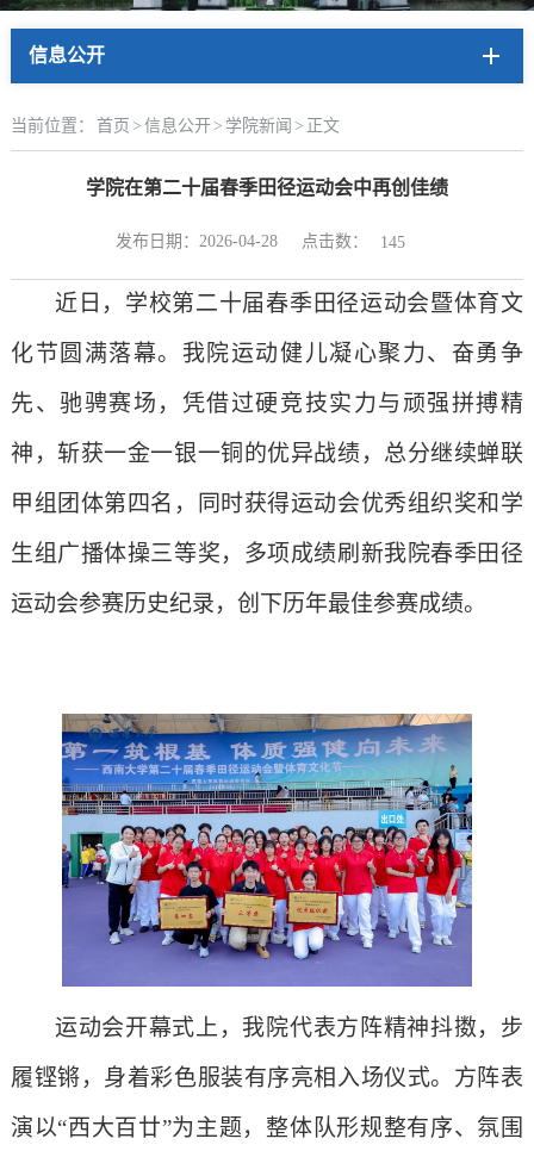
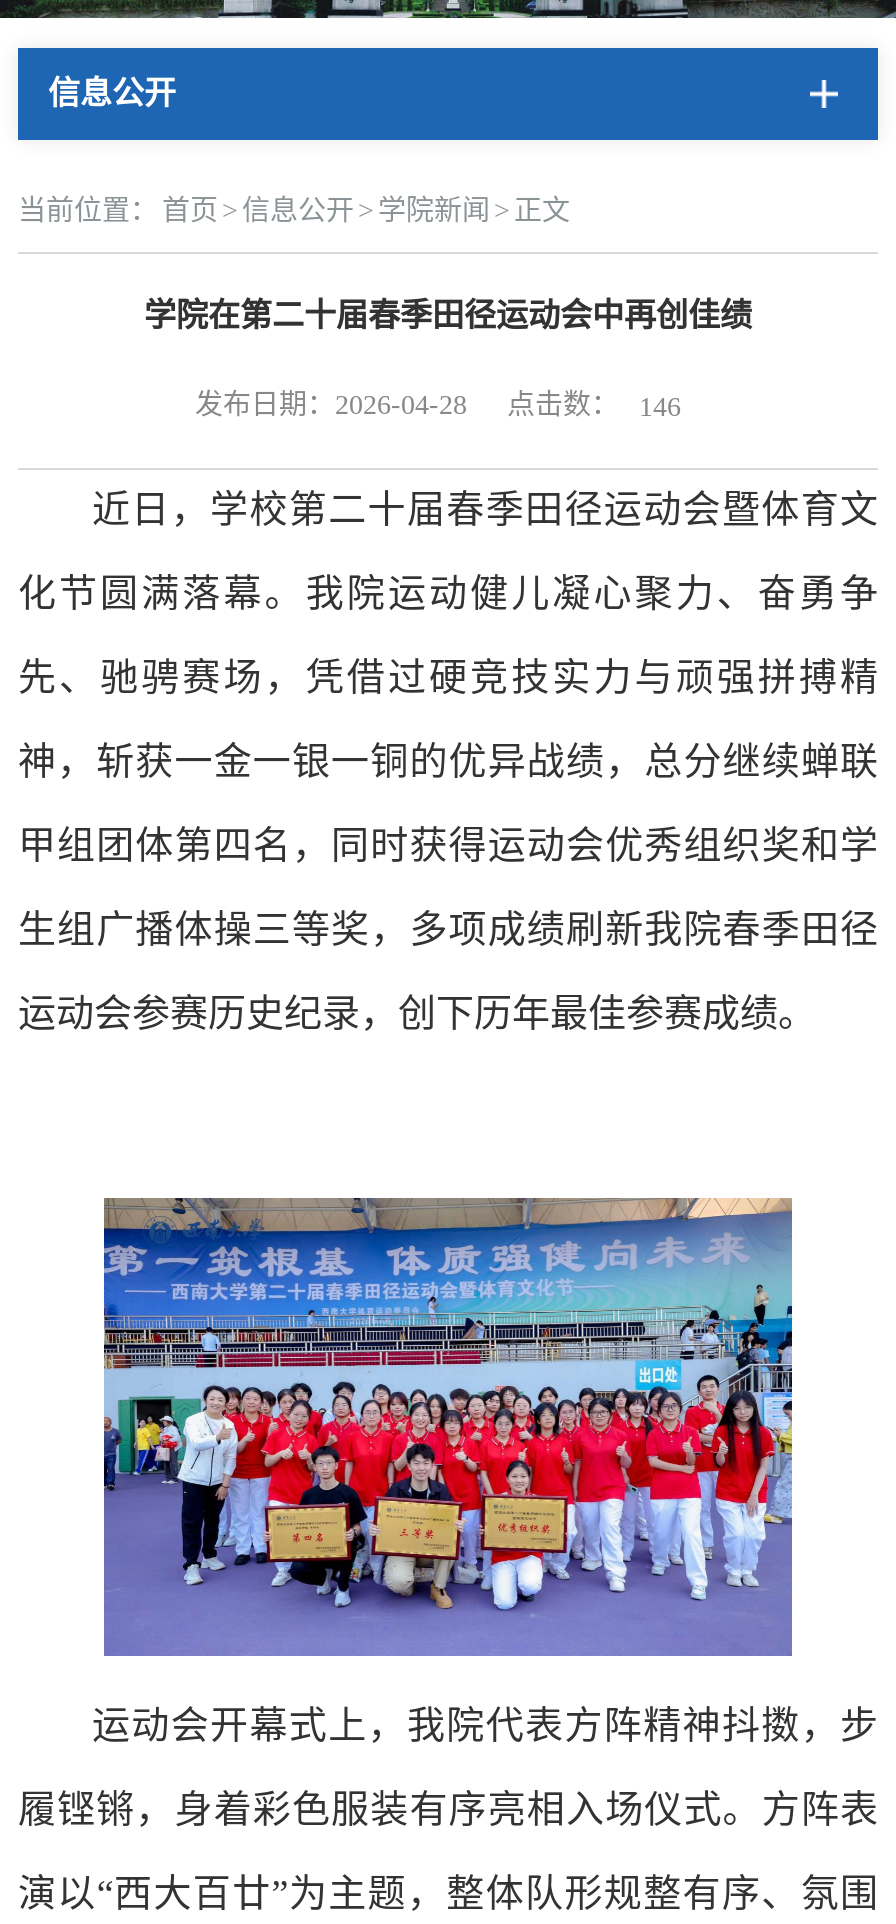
[116,232,406,251] 发布日期：2026-04-28 点击数： 145 -> [195,390,681,422] 发布日期：2026-04-28 点击数： 146

